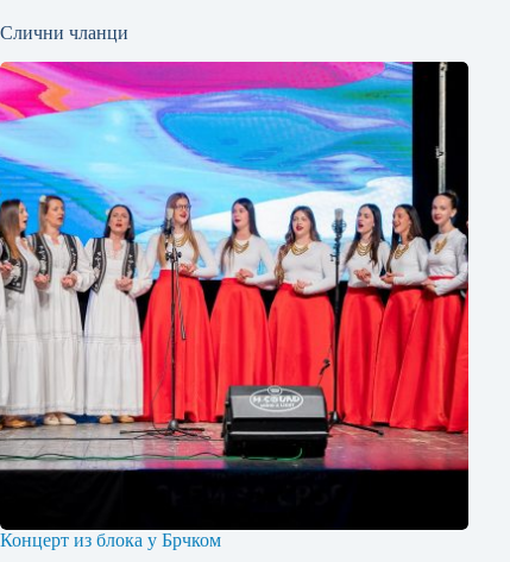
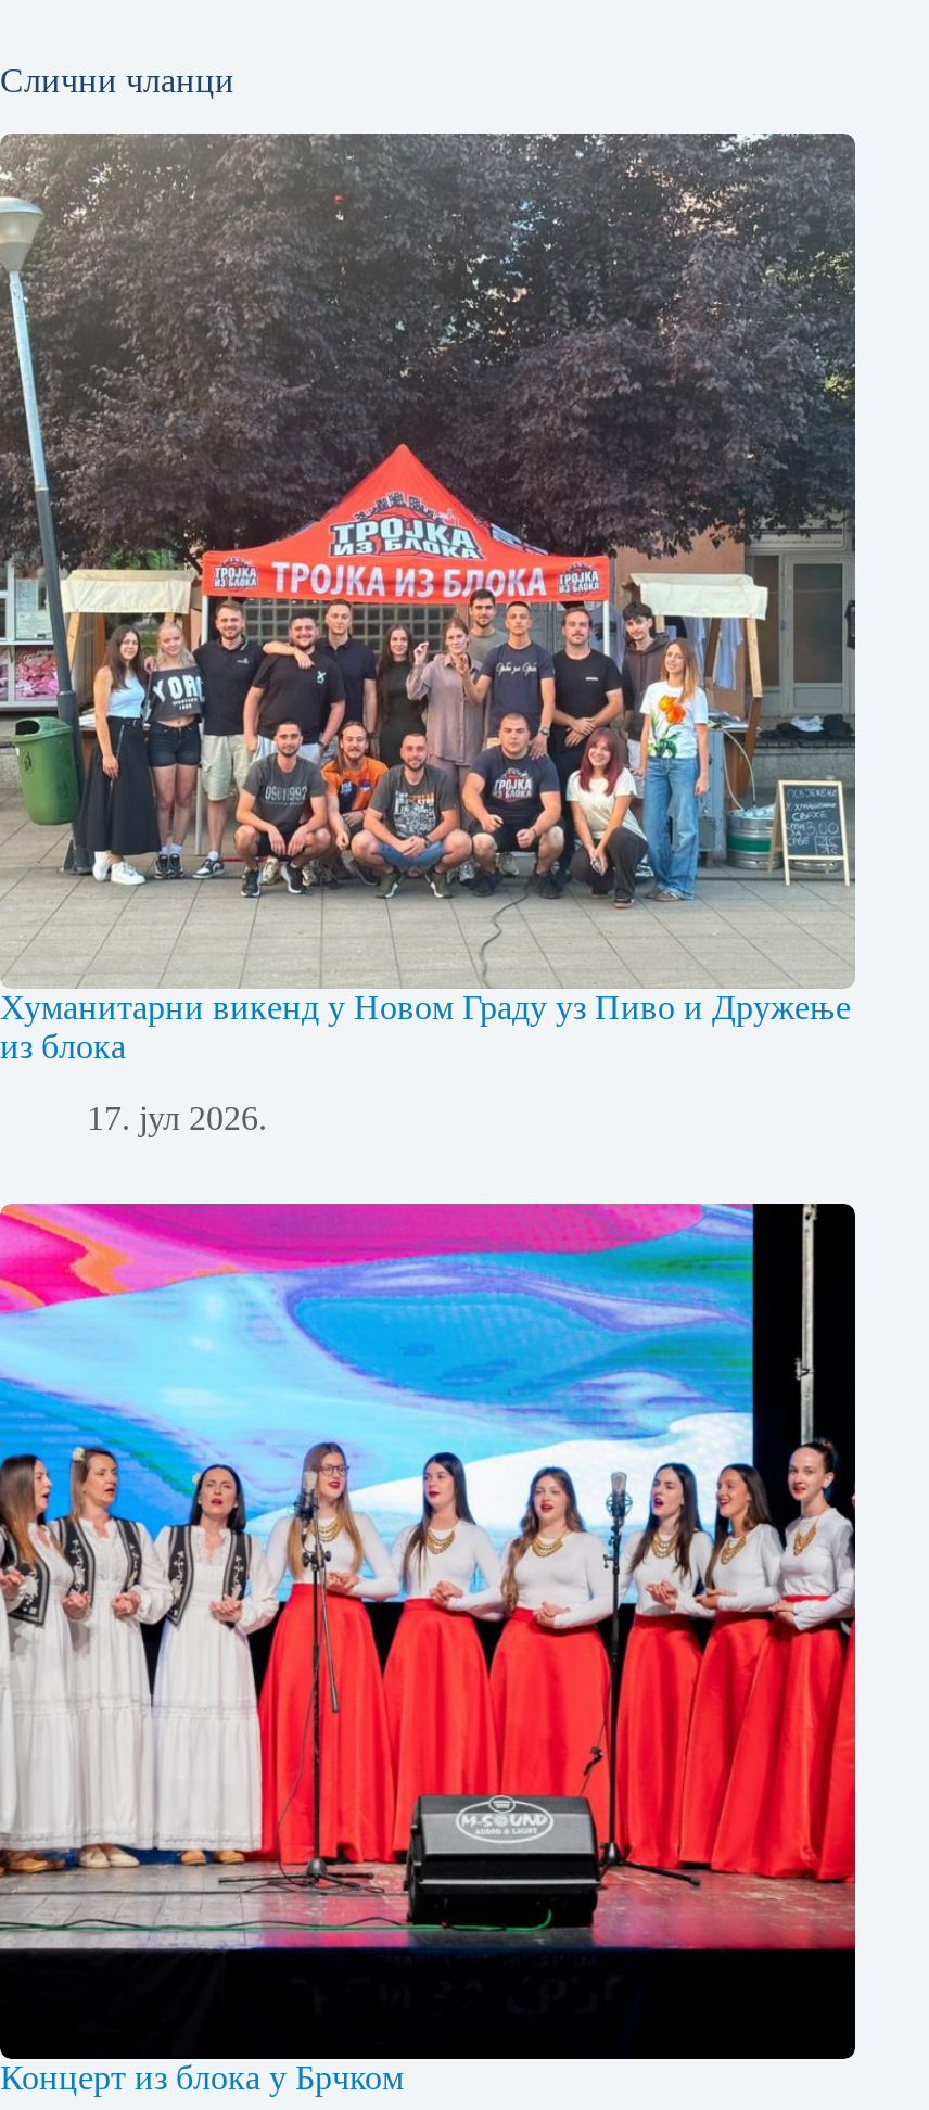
none -> [0,131,857,1136] [image] | Хуманитарни викенд у Новом Граду уз Пиво и Дружење | из блока | 17. јул 2026.

